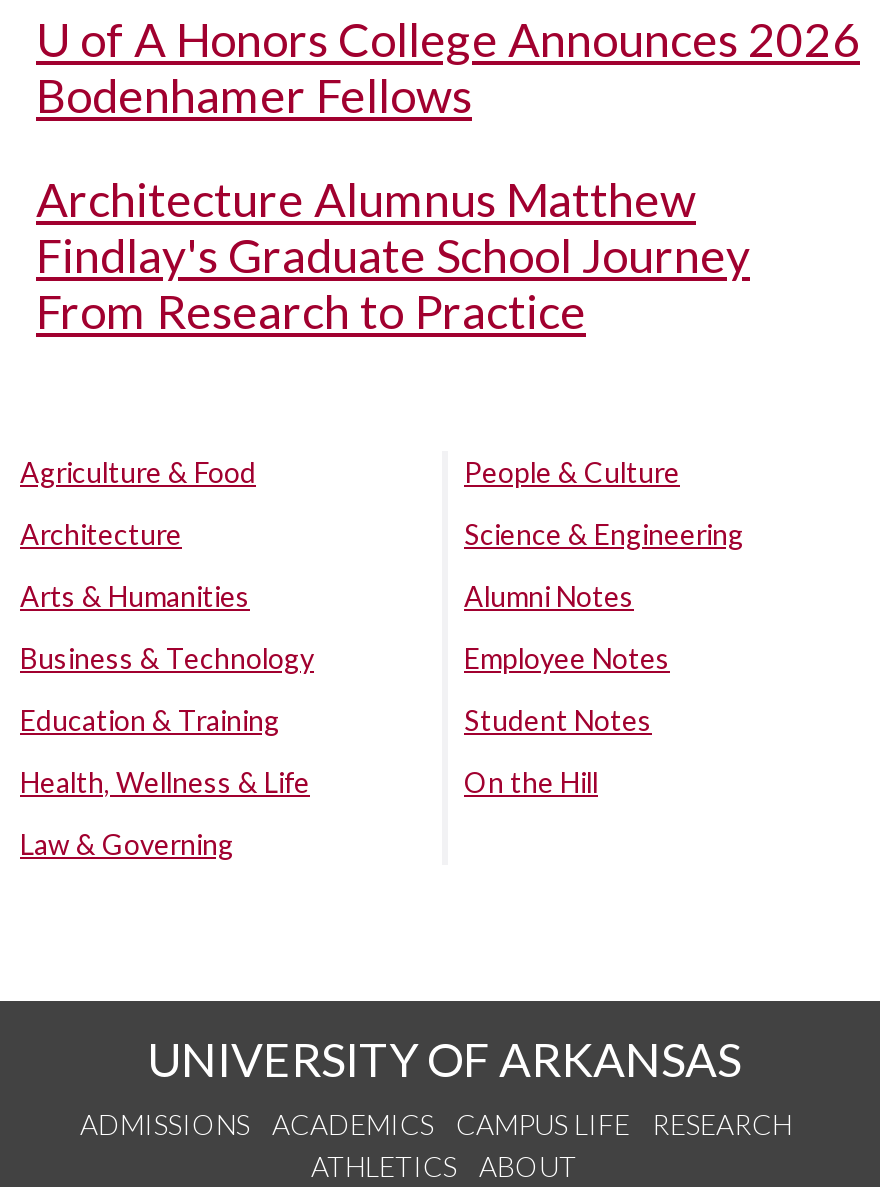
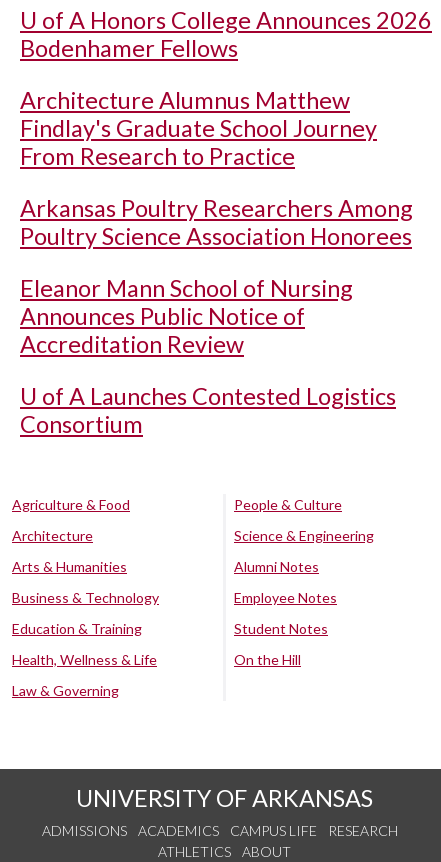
none -> [20,194,413,438] Arkansas Poultry Researchers Among | Poultry Science Association Honorees | Eleanor Mann School of Nursing | Announces Public Notice of | Accreditation Review | U of A Launches Contested Logistics | Consortium

